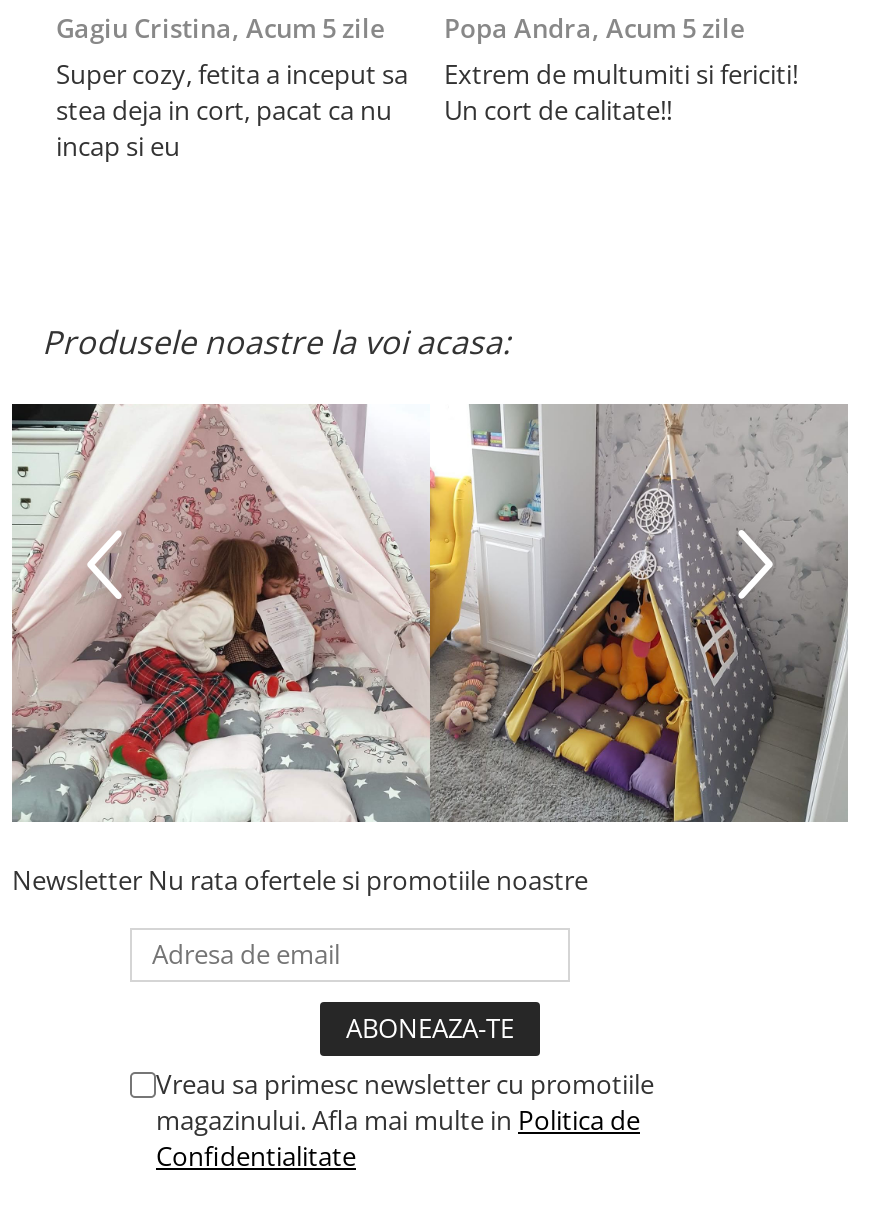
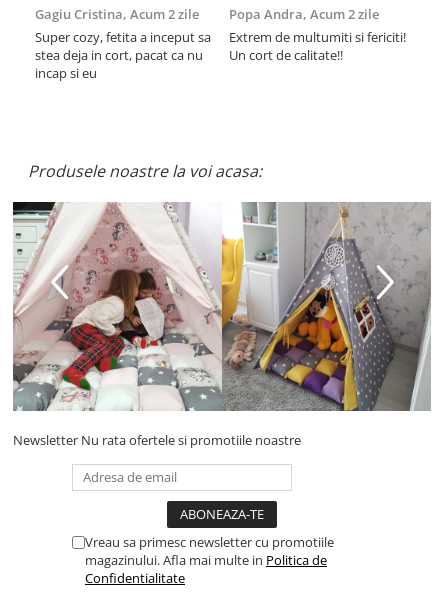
[56,10,384,46] Gagiu Cristina, Acum 5 zile -> [35,5,199,23] Gagiu Cristina, Acum 2 zile
[444,10,744,46] Popa Andra, Acum 5 zile -> [229,5,379,23] Popa Andra, Acum 2 zile

